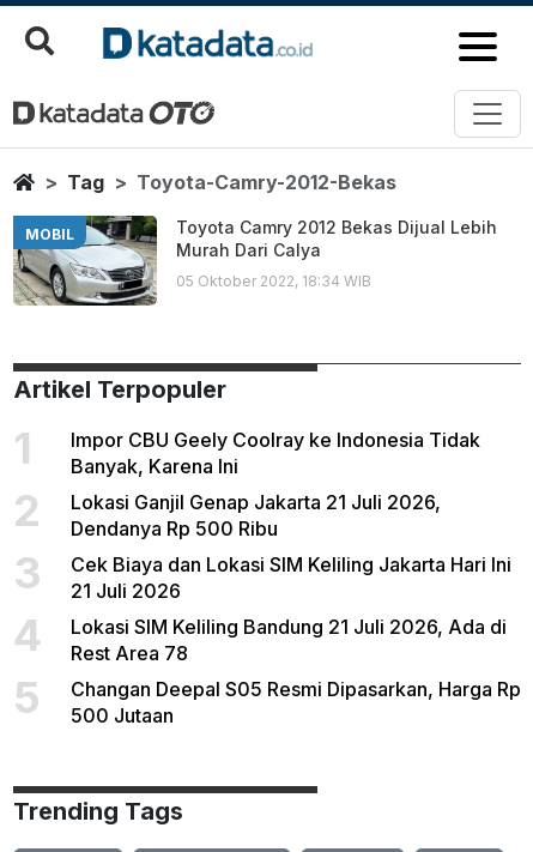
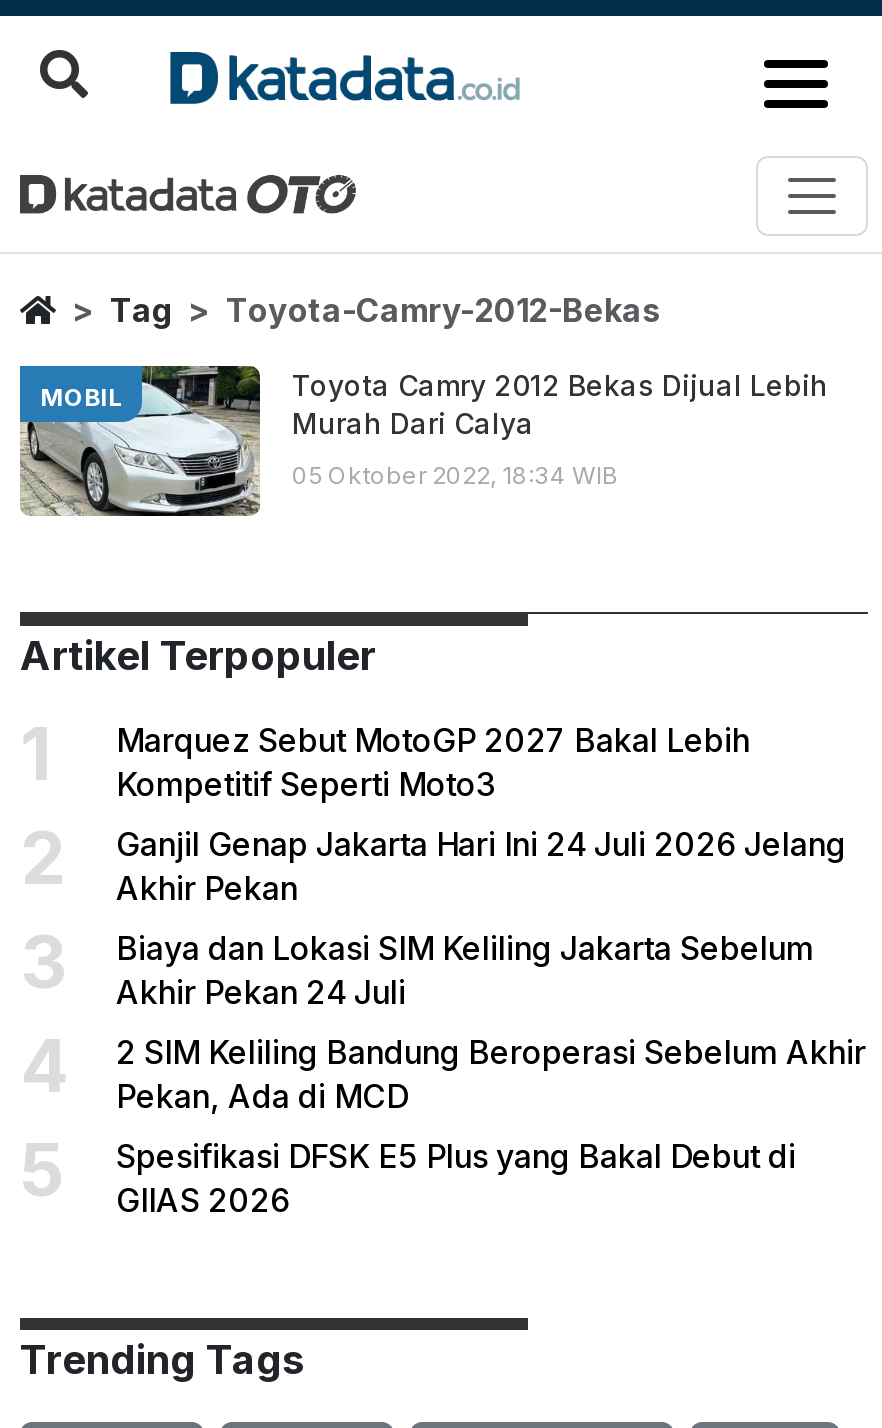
[71,428,480,478] Impor CBU Geely Coolray ke Indonesia Tidak | Banyak, Karena Ini -> [116,720,750,804] Marquez Sebut MotoGP 2027 Bakal Lebih | Kompetitif Seperti Moto3
[71,490,441,540] Lokasi Ganjil Genap Jakarta 21 Juli 2026, | Dendanya Rp 500 Ribu -> [116,824,846,908] Ganjil Genap Jakarta Hari Ini 24 Juli 2026 Jelang | Akhir Pekan
[71,552,511,603] Cek Biaya dan Lokasi SIM Keliling Jakarta Hari Ini | 21 Juli 2026 -> [116,928,814,1012] Biaya dan Lokasi SIM Keliling Jakarta Sebelum | Akhir Pekan 24 Juli
[71,615,507,665] Lokasi SIM Keliling Bandung 21 Juli 2026, Ada di | Rest Area 78 -> [116,1032,866,1116] 2 SIM Keliling Bandung Beroperasi Sebelum Akhir | Pekan, Ada di MCD
[71,677,521,727] Changan Deepal S05 Resmi Dipasarkan, Harga Rp | 500 Jutaan -> [116,1136,796,1220] Spesifikasi DFSK E5 Plus yang Bakal Debut di | GIIAS 2026

